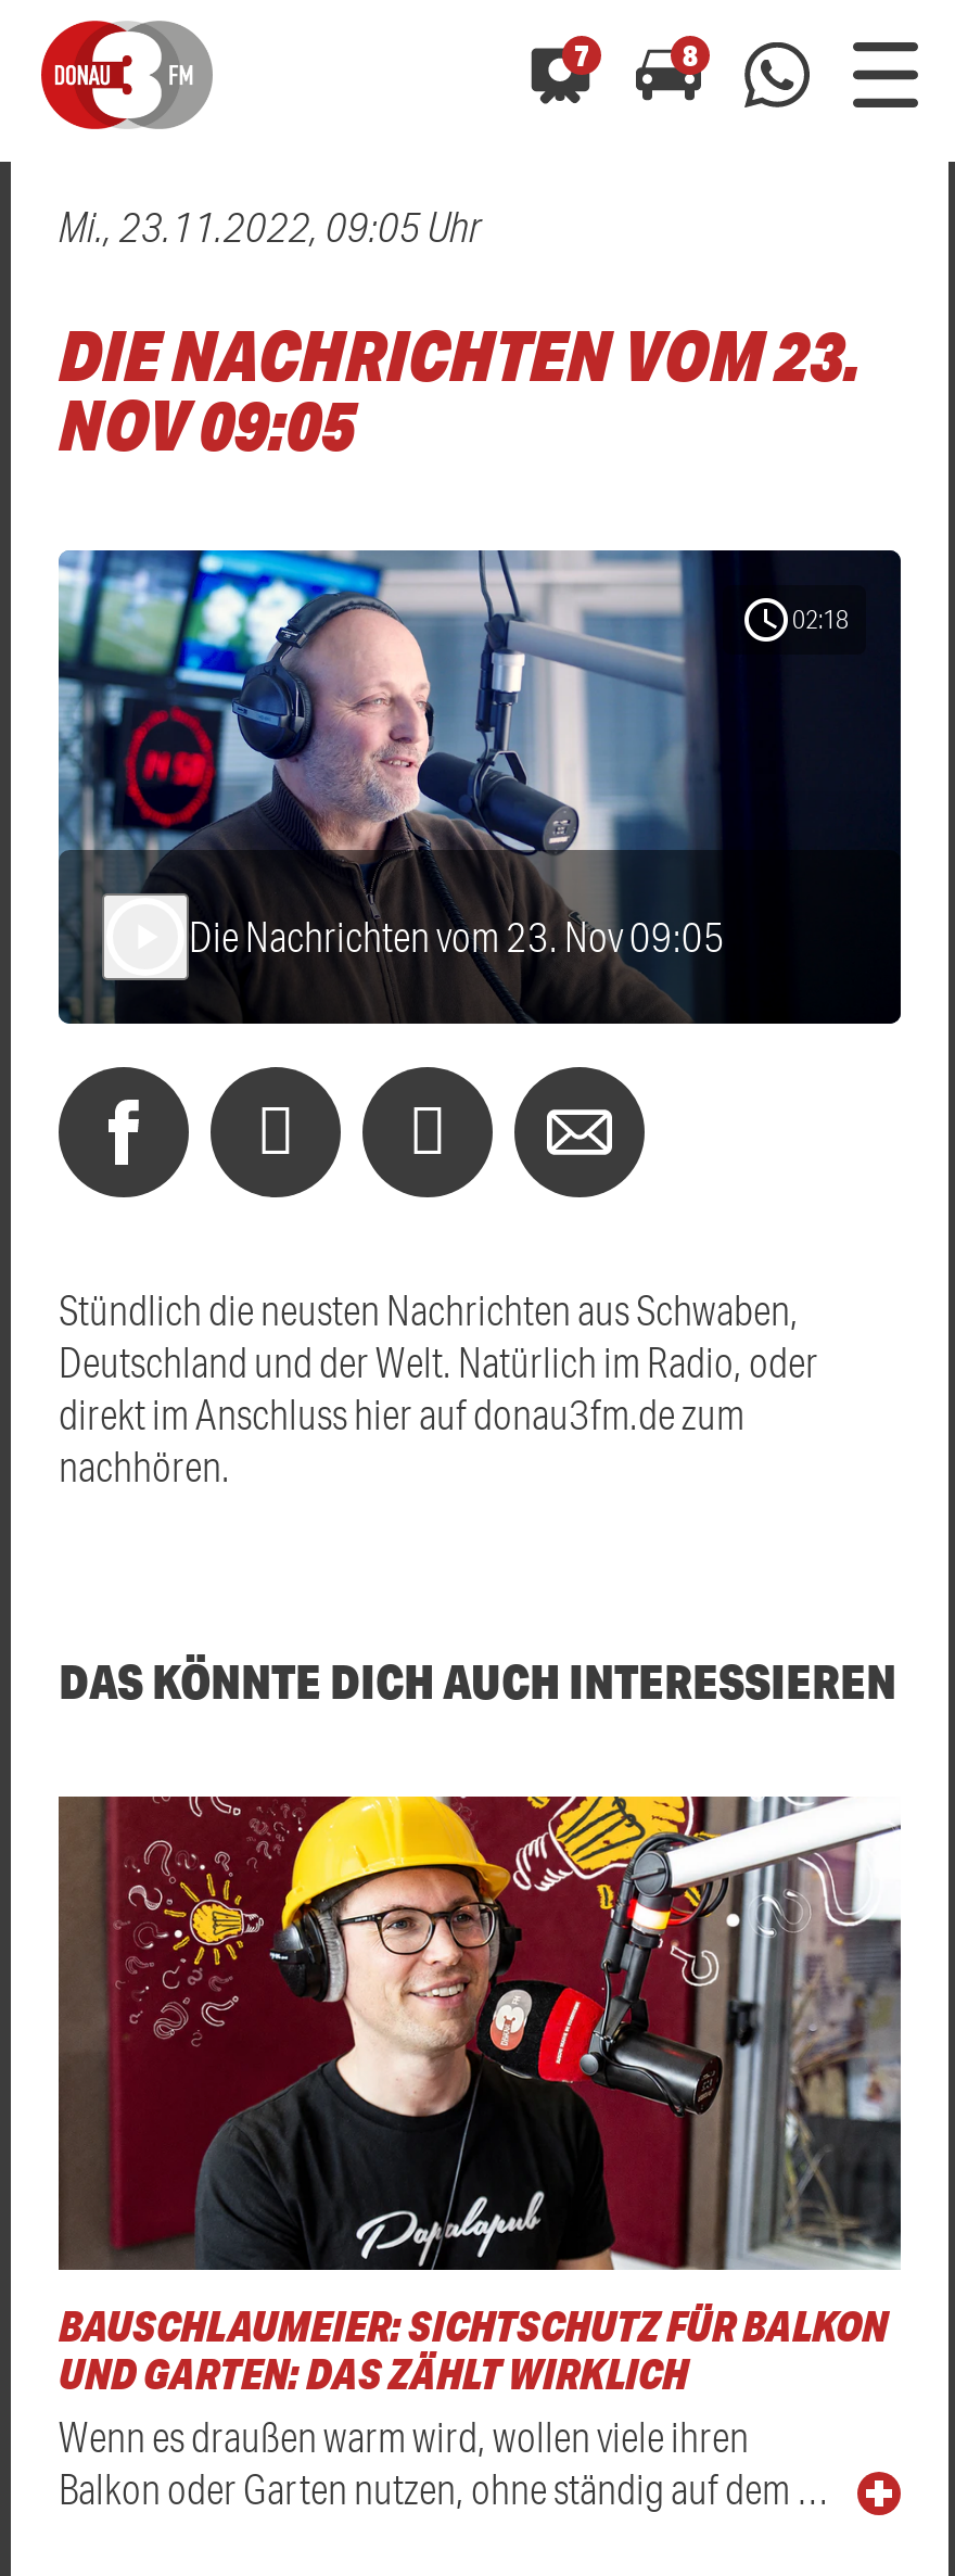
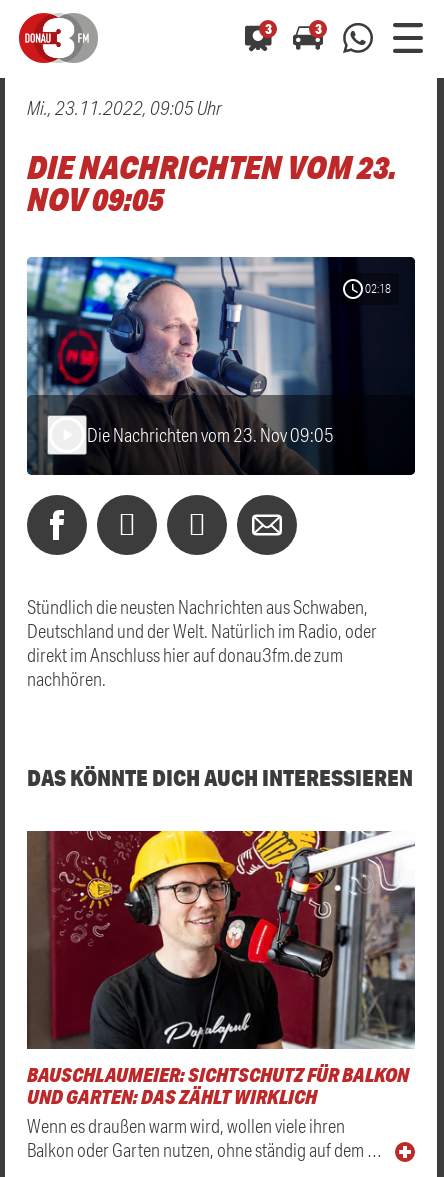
[574,36,589,75] 7 -> [264,20,271,38] 3
[683,36,698,75] 8 -> [314,20,321,38] 3

